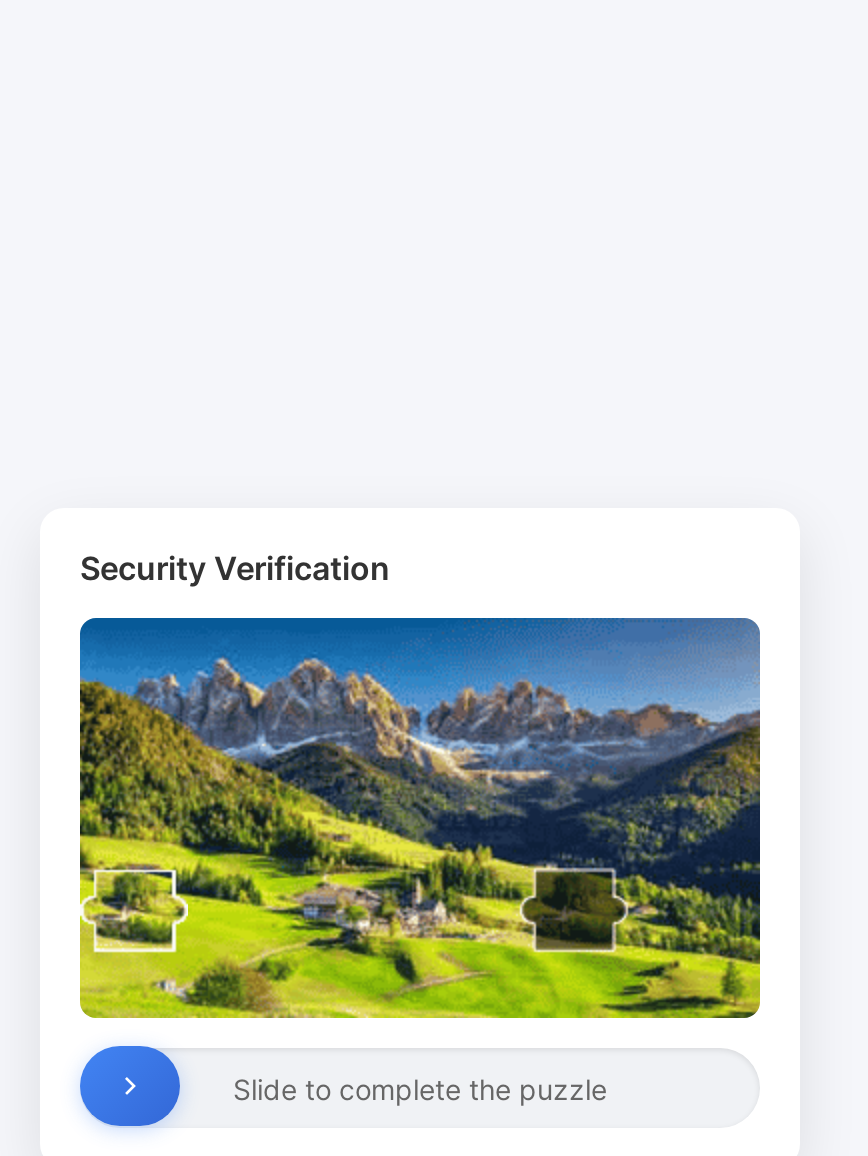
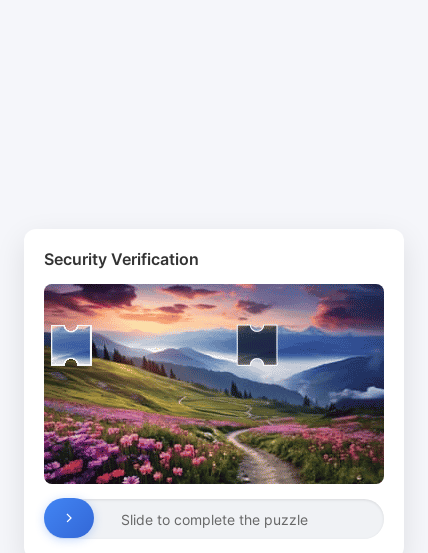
[78,616,762,1020] [image] -> [43,283,385,485] [image]

